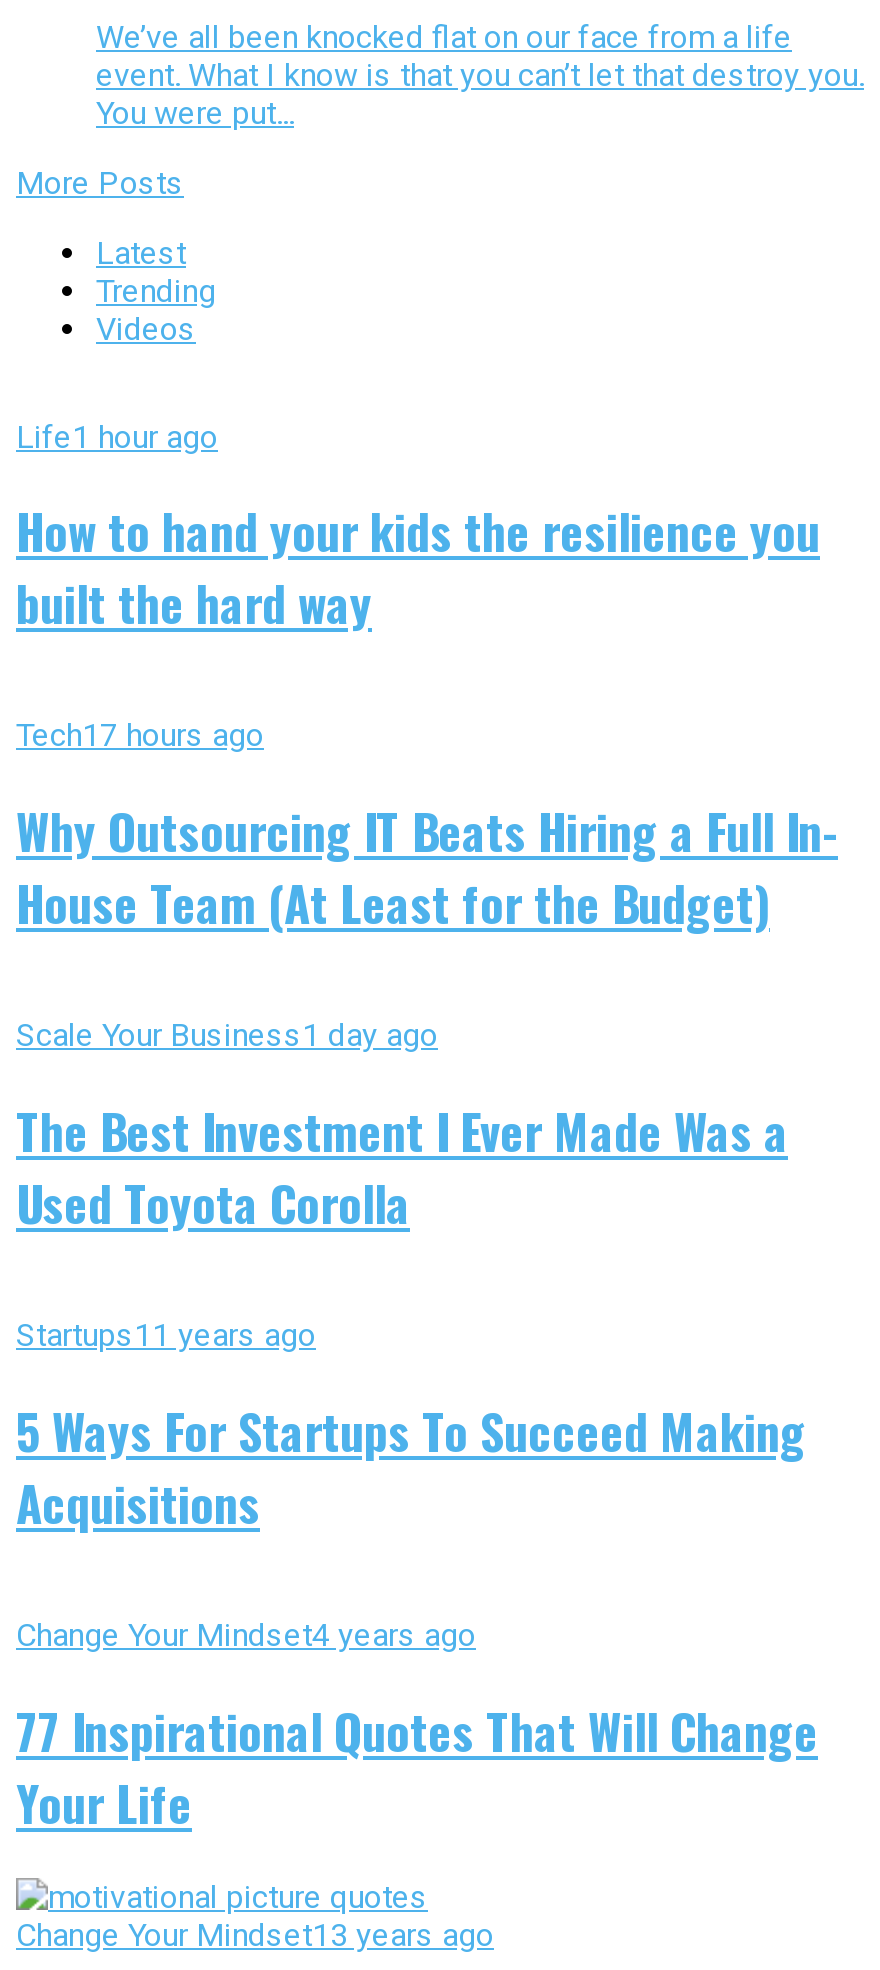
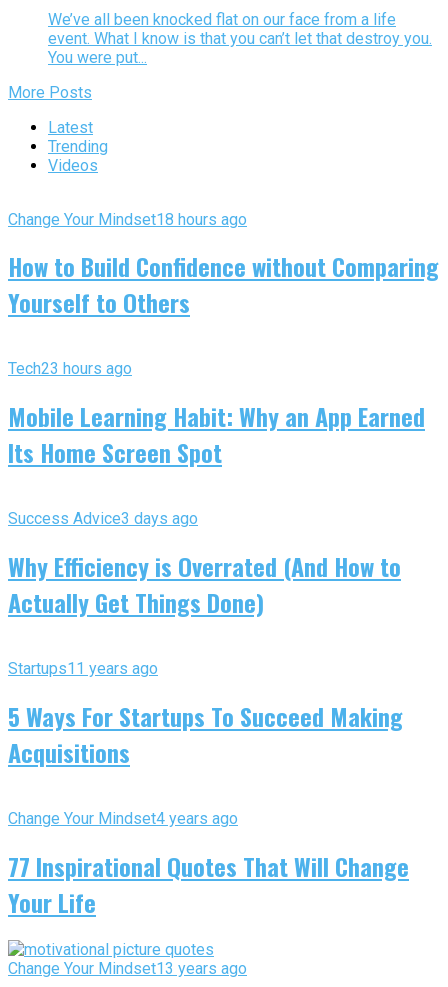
[16,417,218,455] Life1 hour ago -> [8,209,247,228] Change Your Mindset18 hours ago
[16,495,820,639] How to hand your kids the resilience you | built the hard way -> [8,248,439,320] How to Build Confidence without Comparing | Yourself to Others
[16,717,264,755] Tech17 hours ago -> [8,359,132,378] Tech23 hours ago
[16,794,838,938] Why Outsourcing IT Beats Hiring a Full In- | House Team (At Least for the Budget) -> [8,398,425,470] Mobile Learning Habit: Why an App Earned | Its Home Screen Spot
[16,1016,438,1054] Scale Your Business 1 day ago -> [8,509,198,528] Success Advice 3 days ago
[16,1094,788,1238] The Best Investment I Ever Made Was a | Used Toyota Corolla -> [8,548,401,620] Why Efficiency is Overrated (And How to | Actually Get Things Done)

